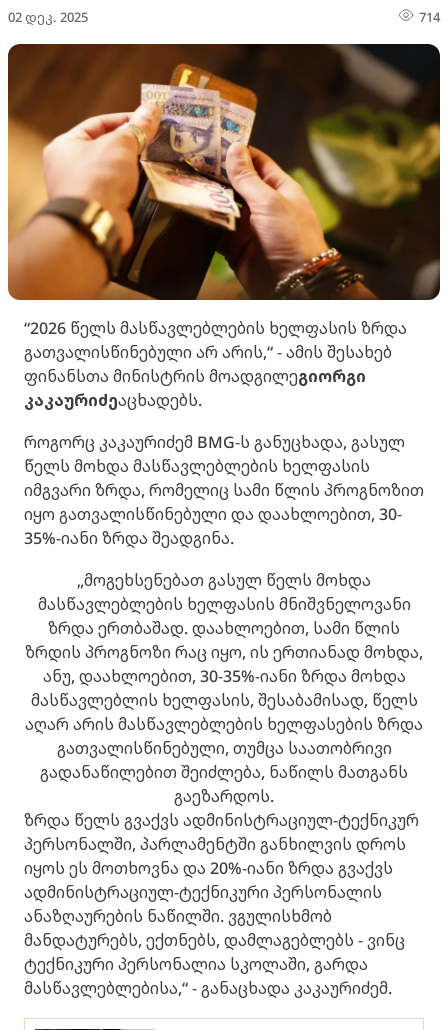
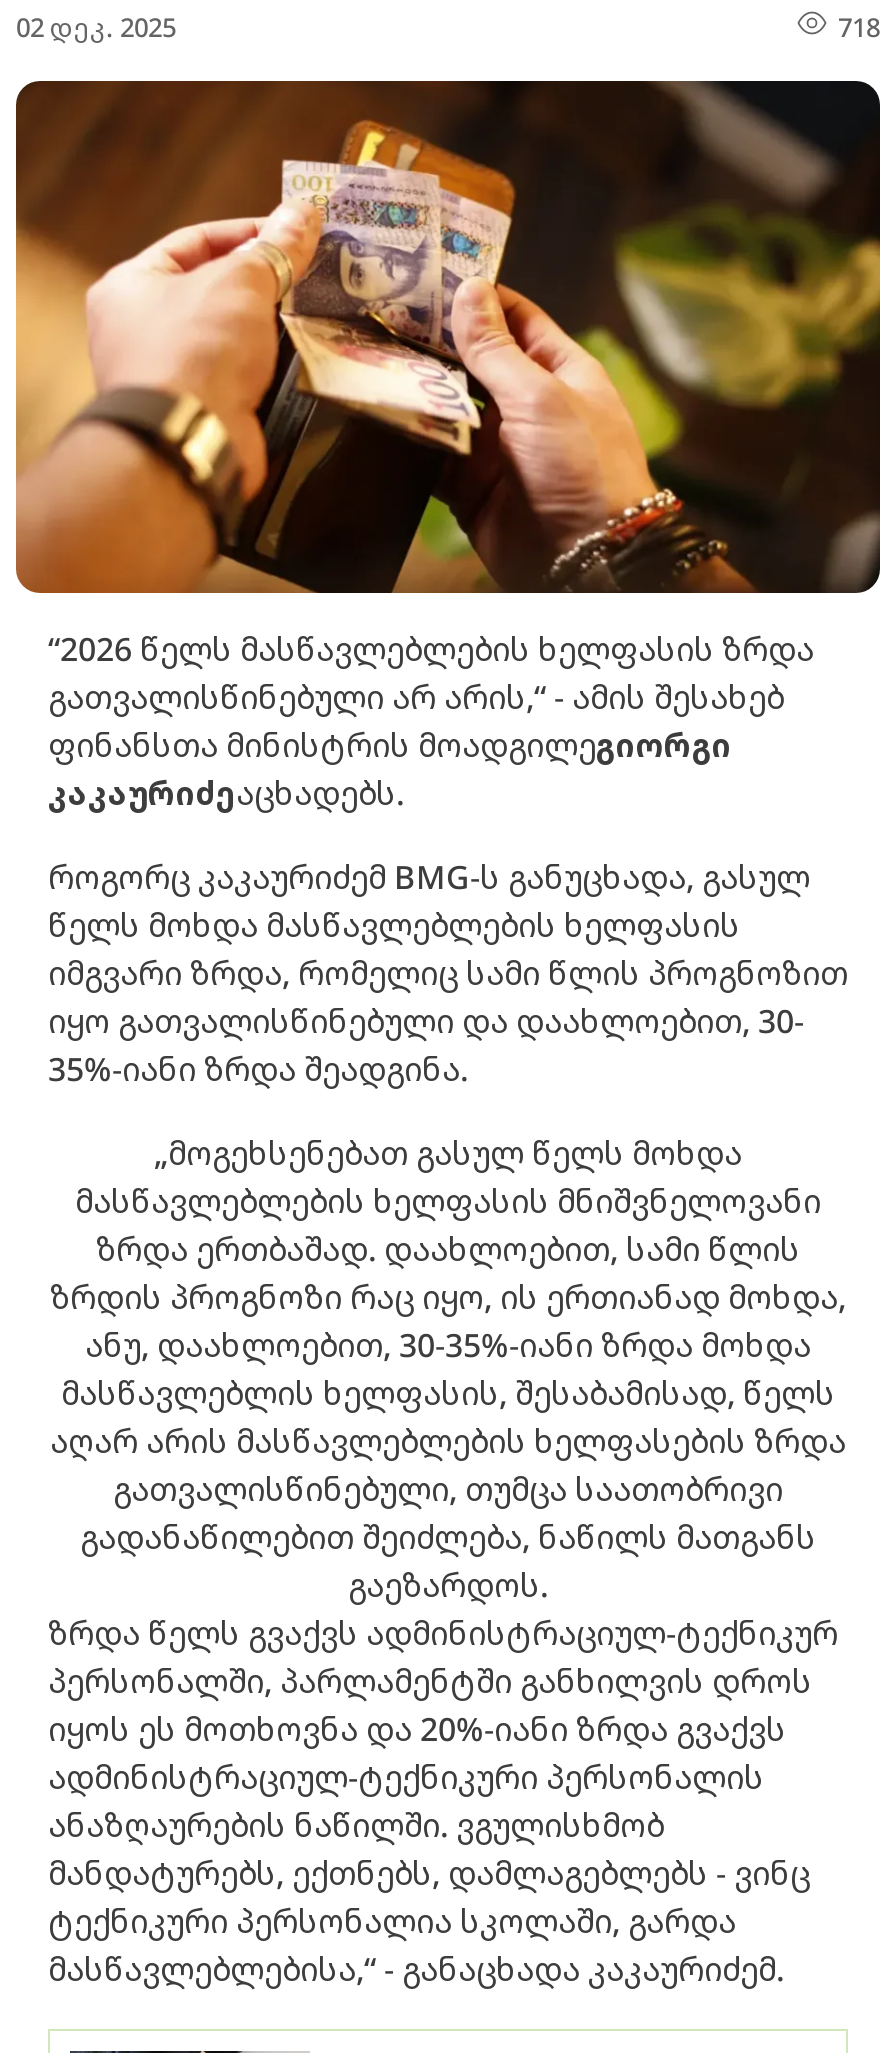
[419,8,440,26] 714 -> [838,9,880,45] 718

